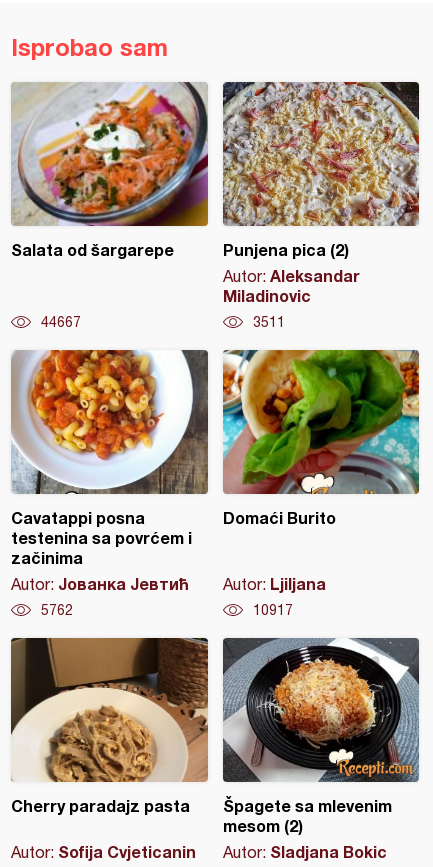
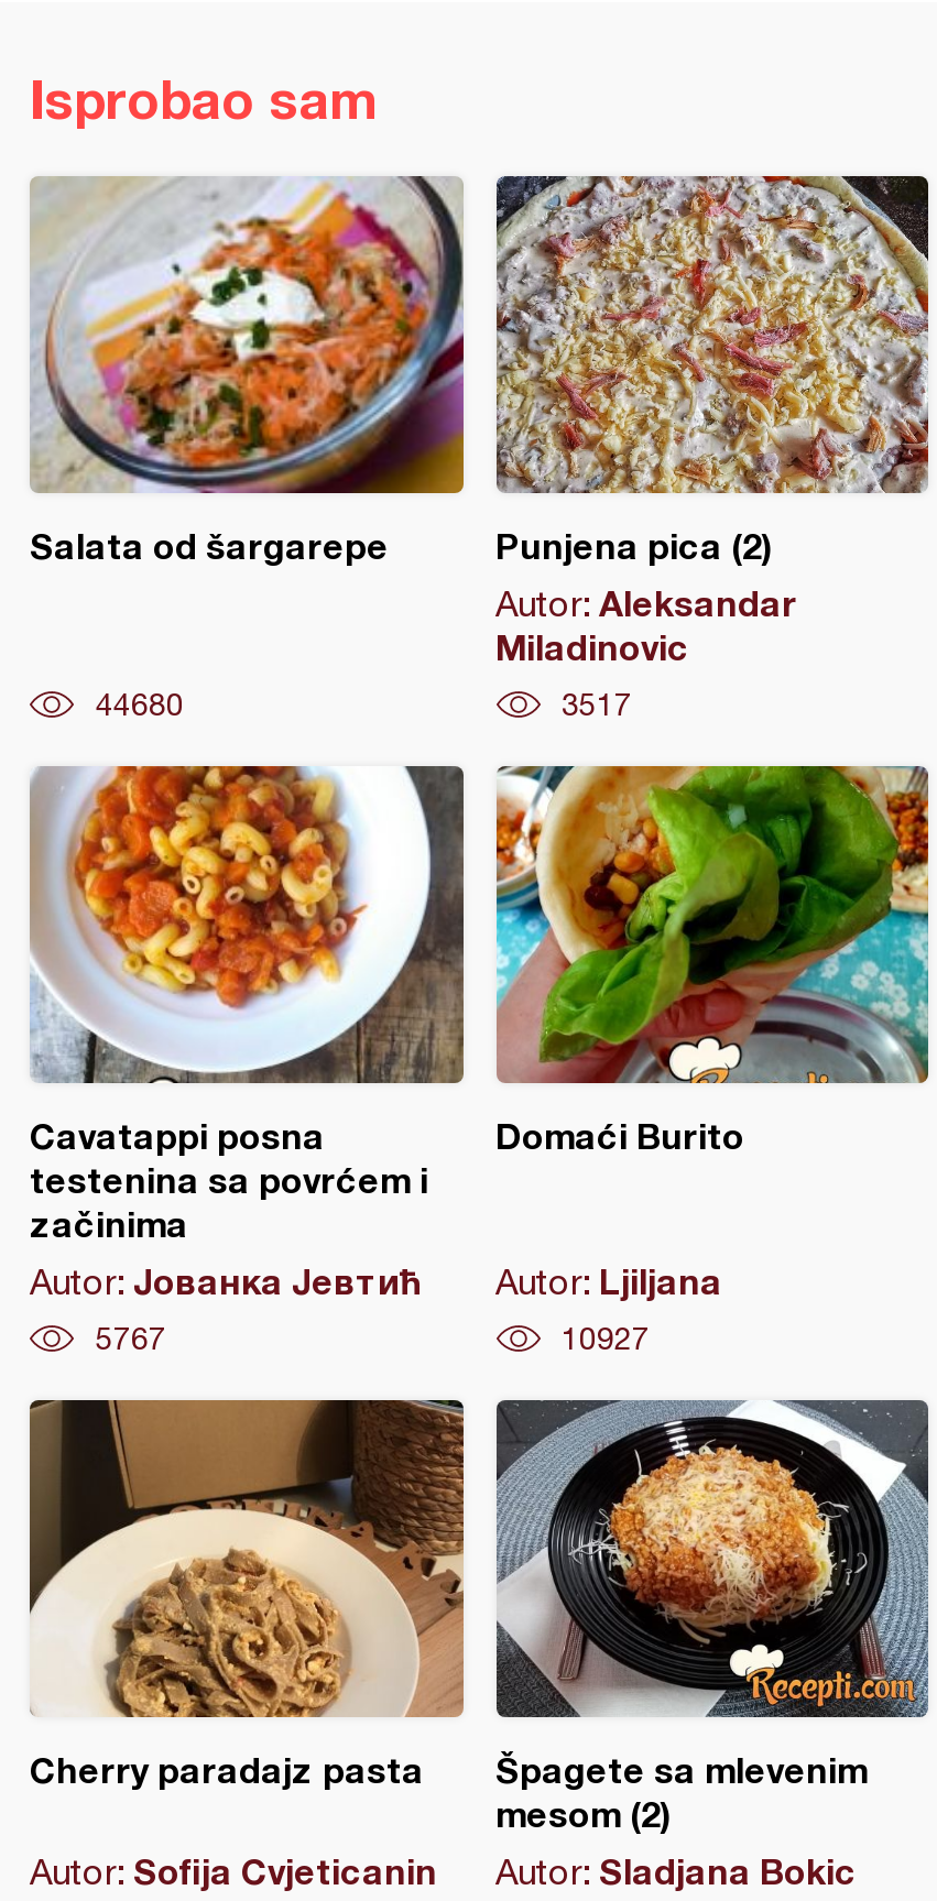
[41,314,81,330] 44667 -> [96,686,184,721] 44680
[252,314,284,330] 3511 -> [562,686,632,721] 3517
[41,602,73,618] 5762 -> [96,1320,166,1355] 5767
[252,602,292,618] 10917 -> [562,1320,650,1355] 10927

